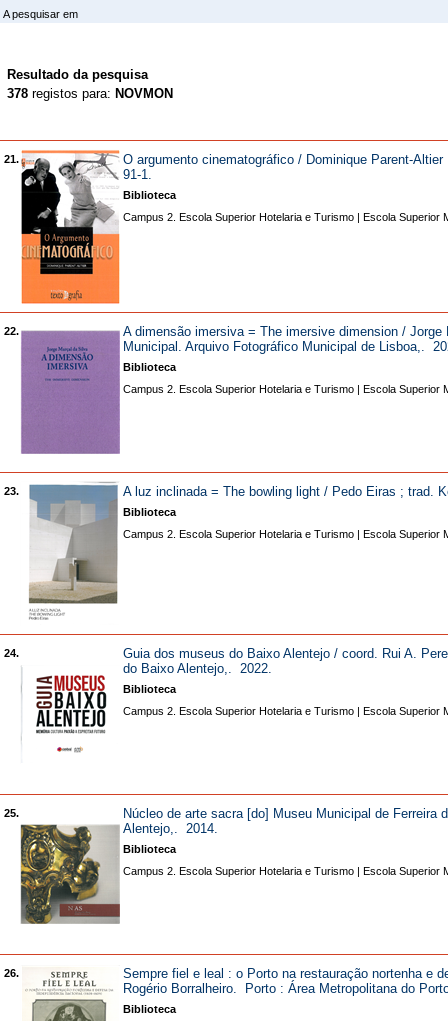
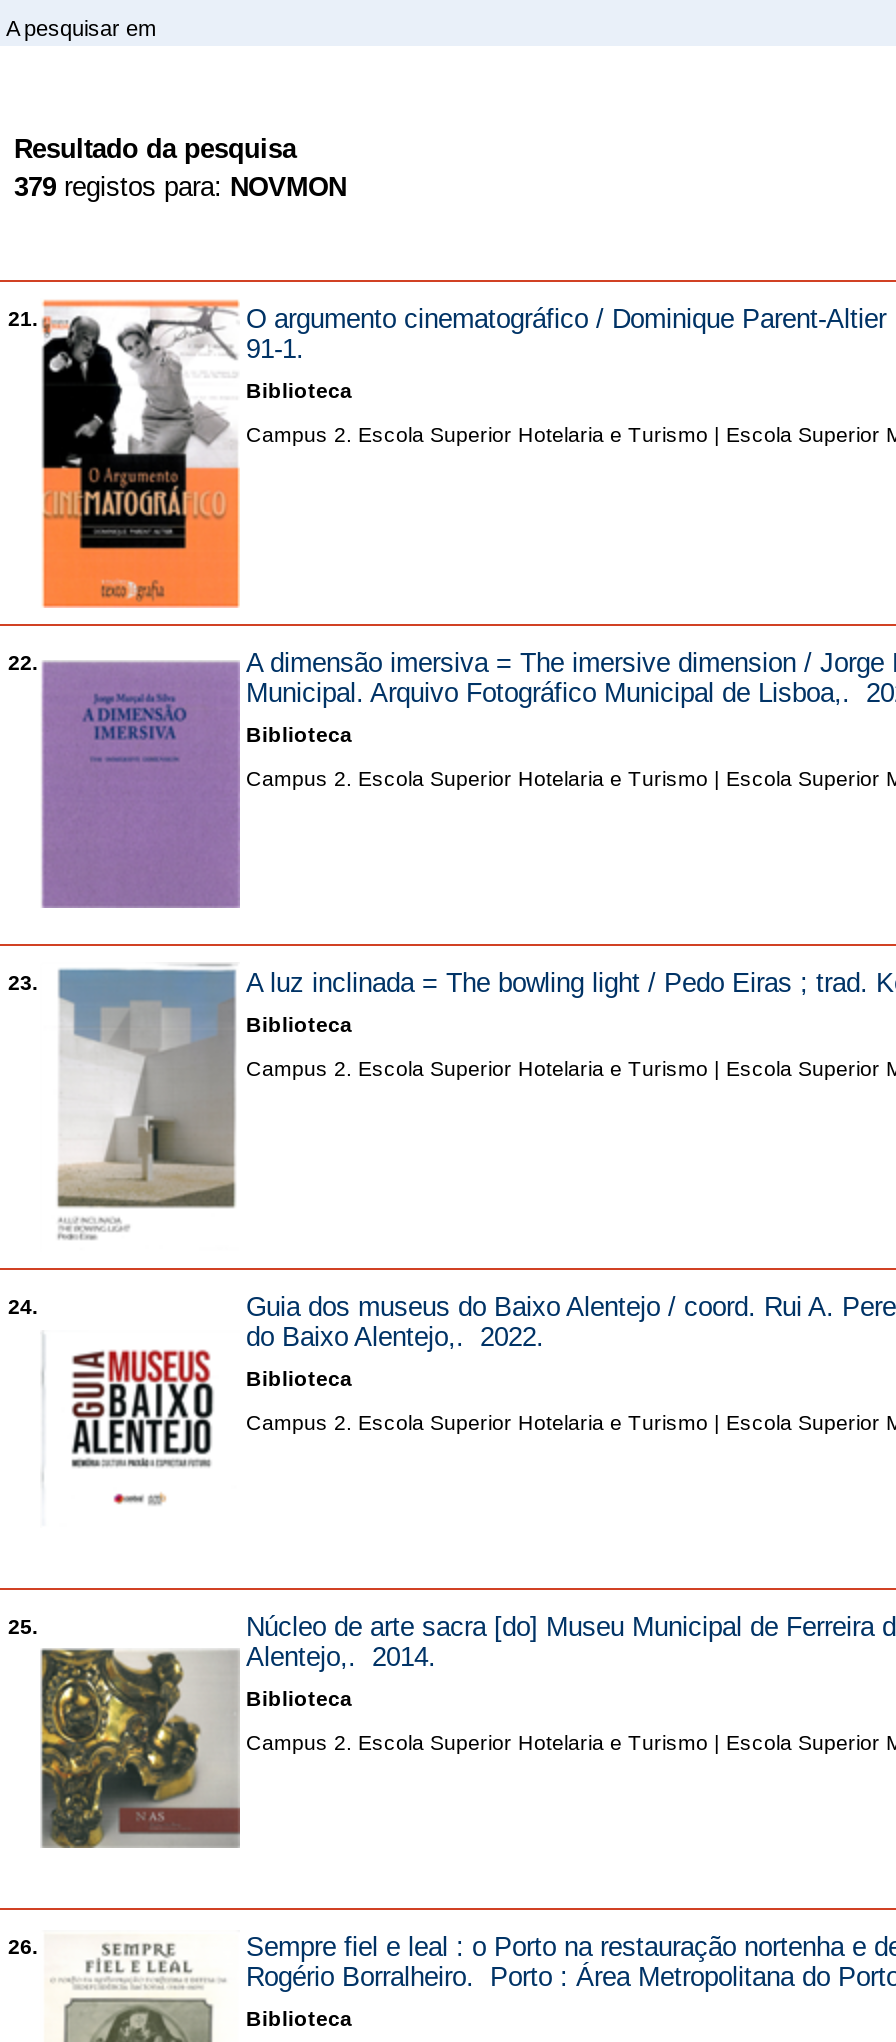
[7,86,173,101] 378 registos para: NOVMON -> [14,172,346,202] 379 registos para: NOVMON

